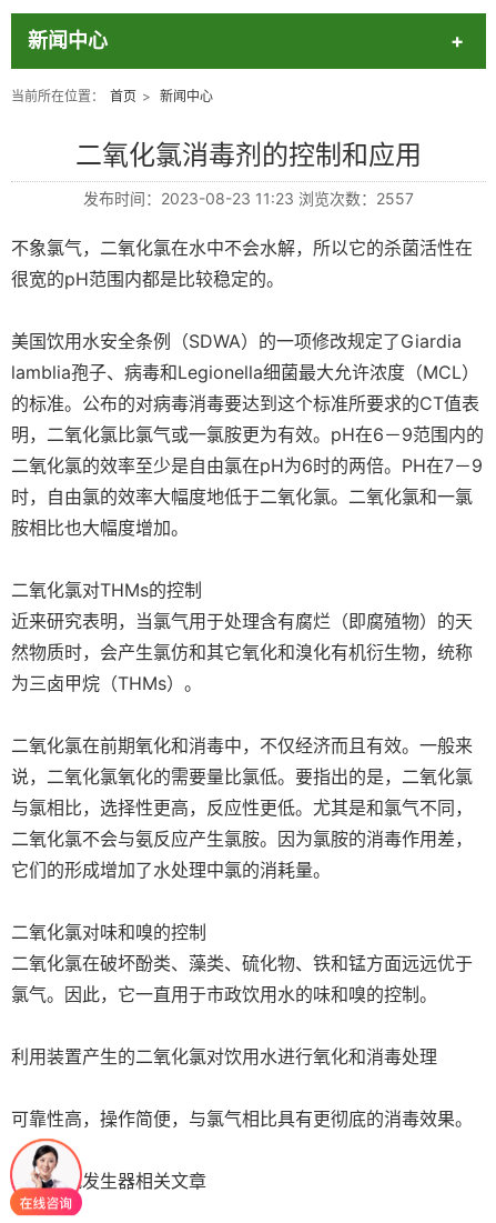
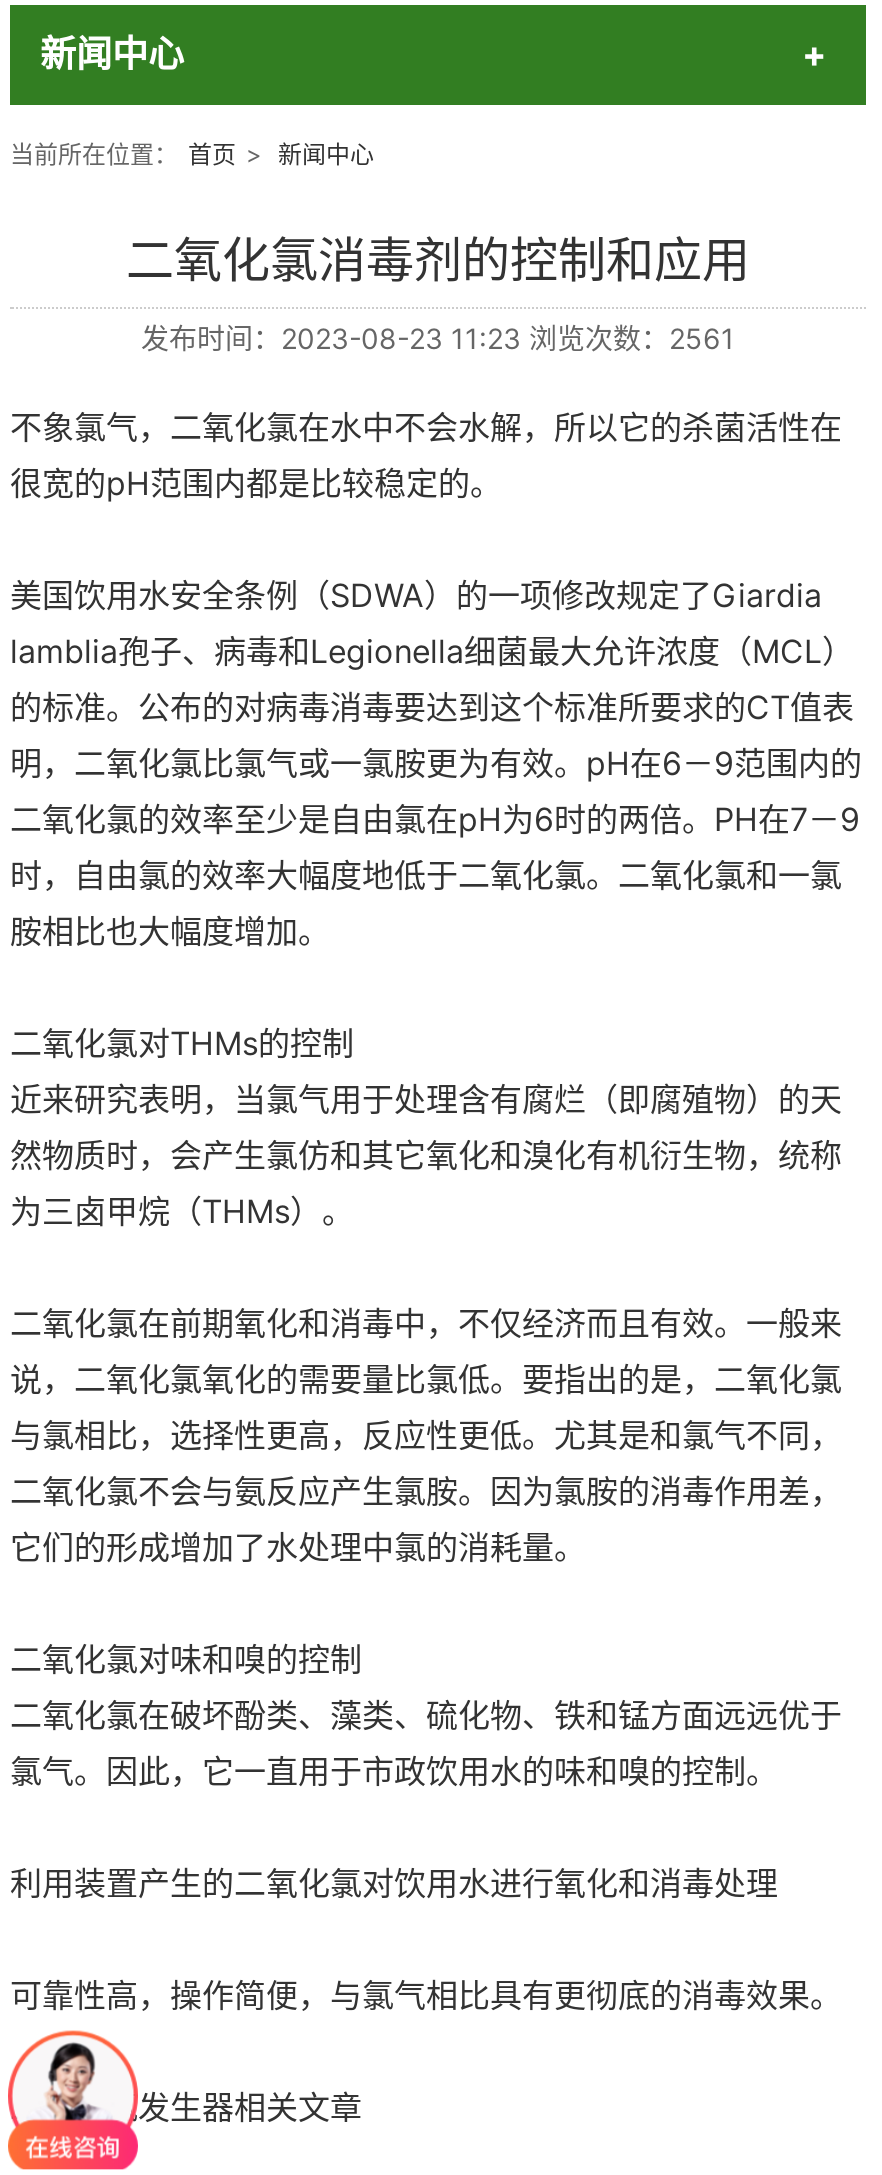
[83,189,414,208] 发布时间：2023-08-23 11:23 浏览次数：2557 -> [141,321,735,355] 发布时间：2023-08-23 11:23 浏览次数：2561

